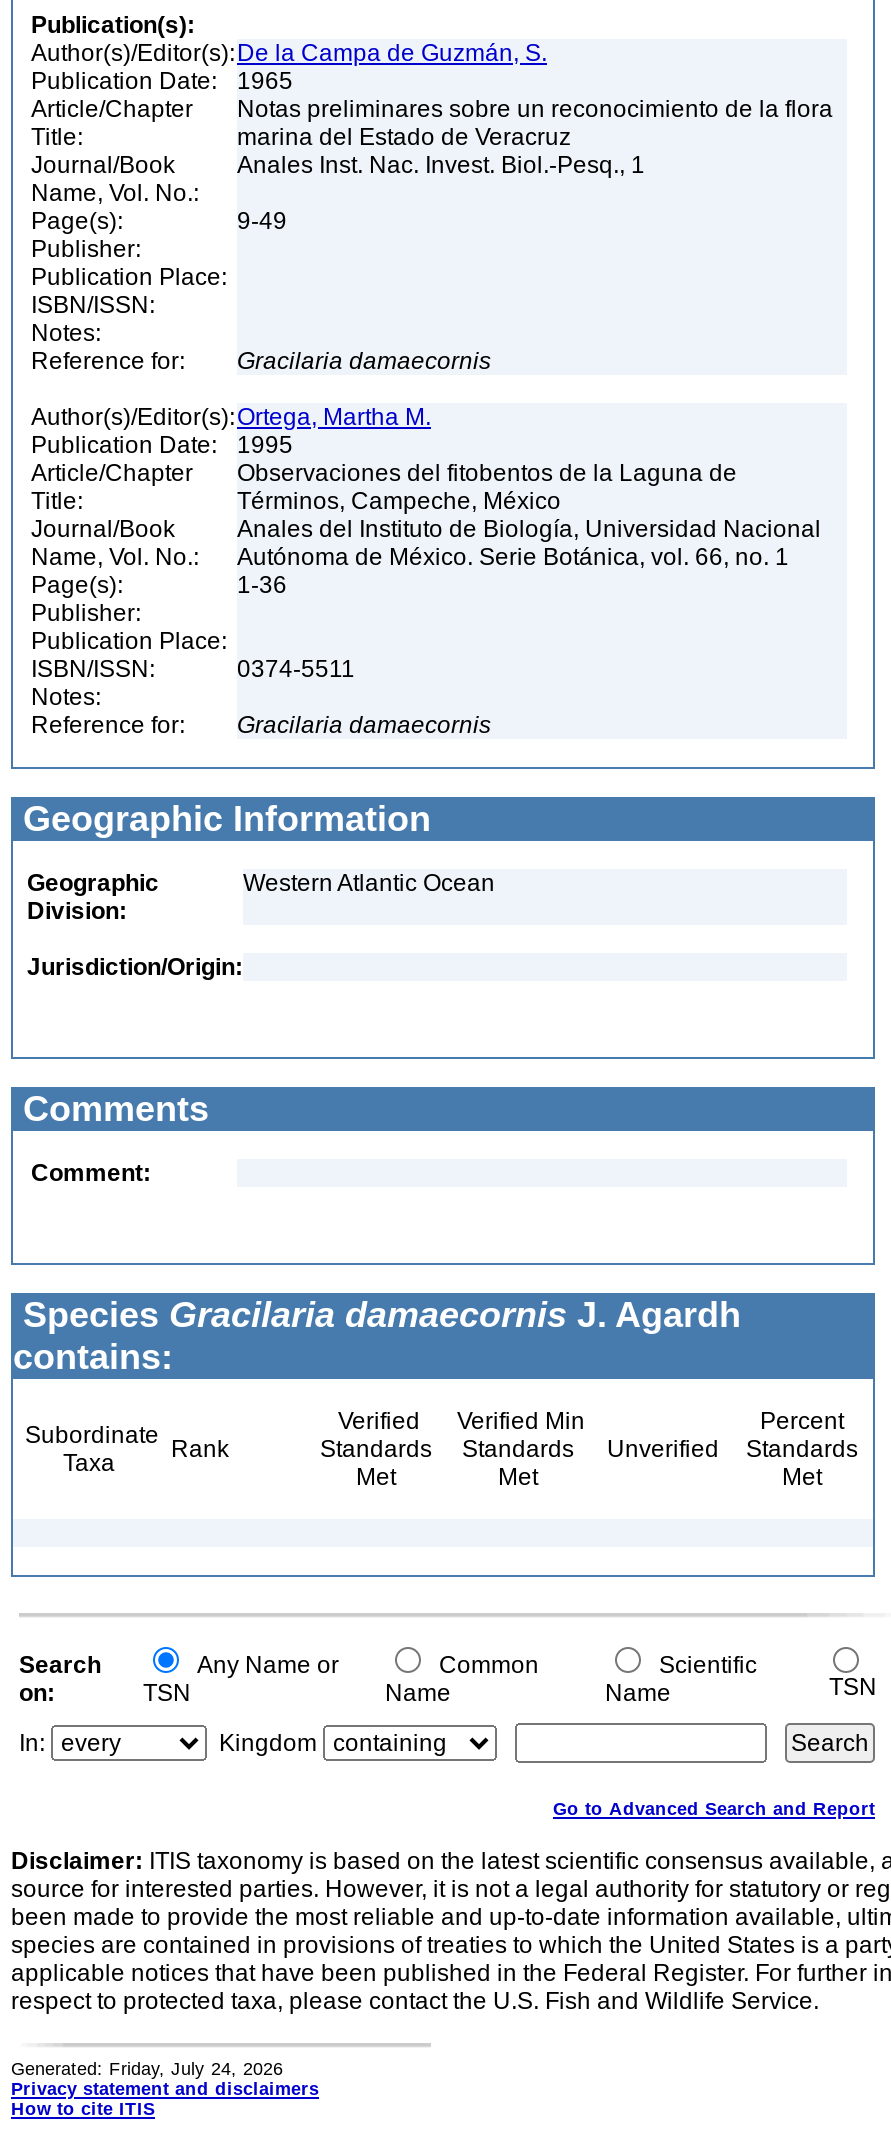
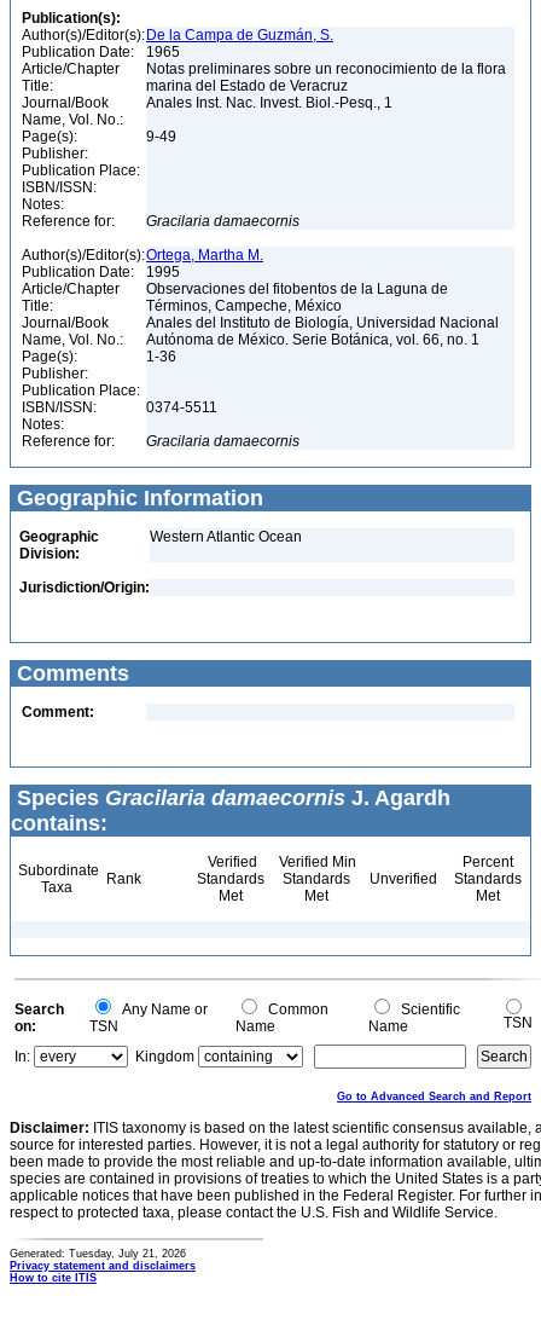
[11,2059,283,2079] Generated: Friday, July 24, 2026 -> [10,1248,186,1260] Generated: Tuesday, July 21, 2026

